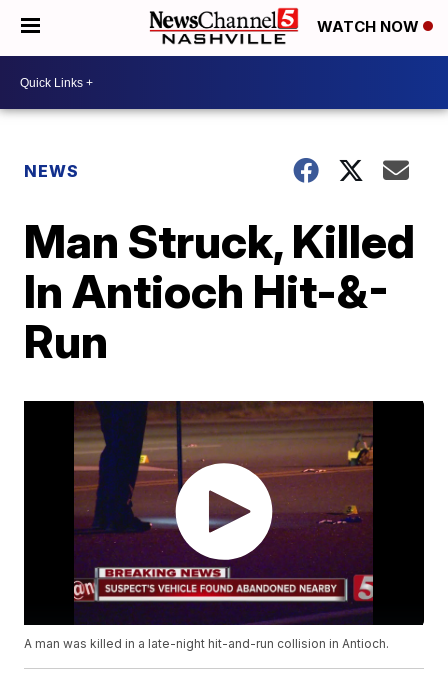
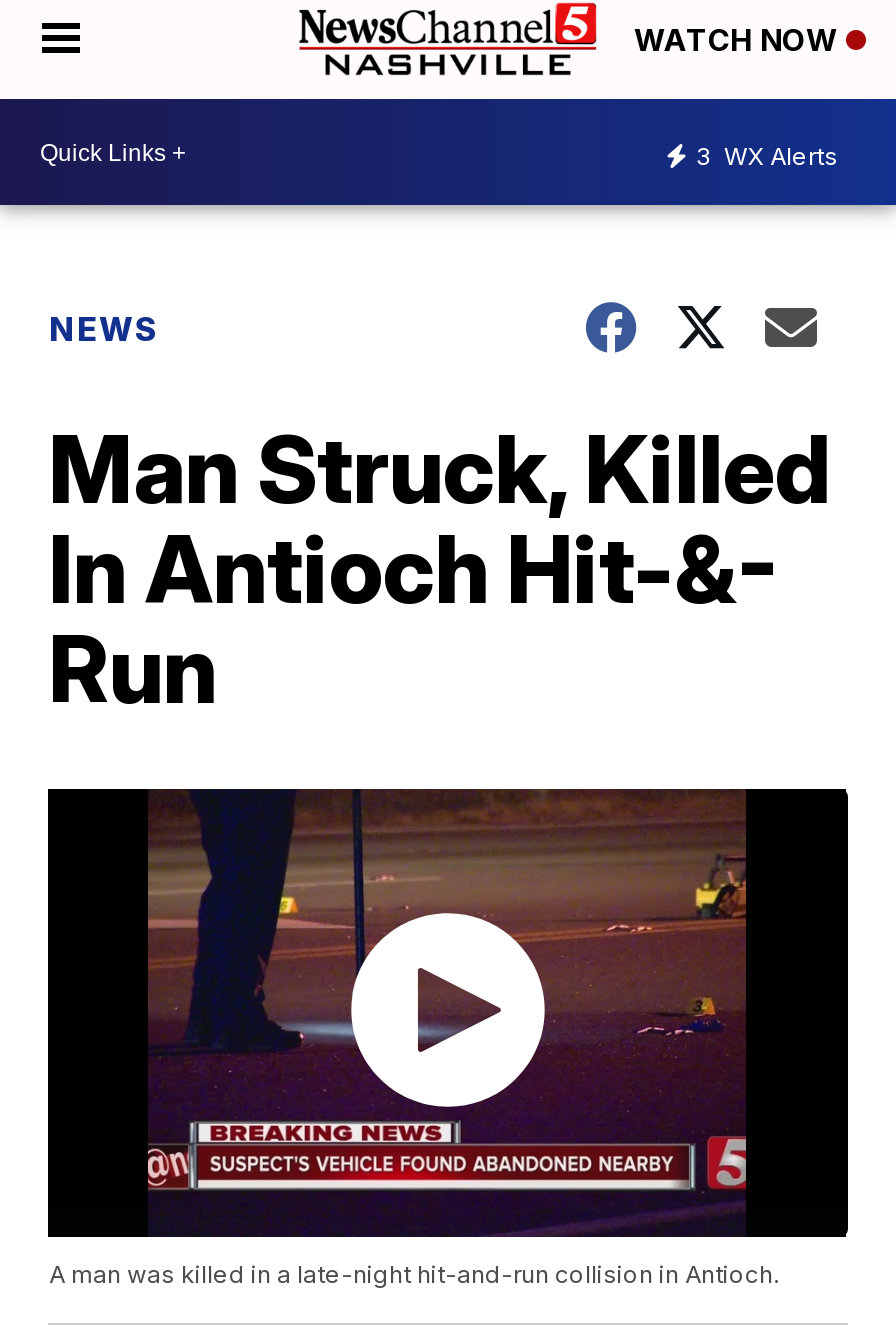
none -> [696,140,838,170] 3 WX Alerts

